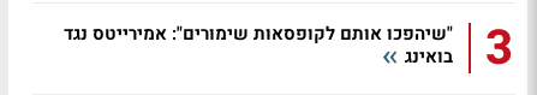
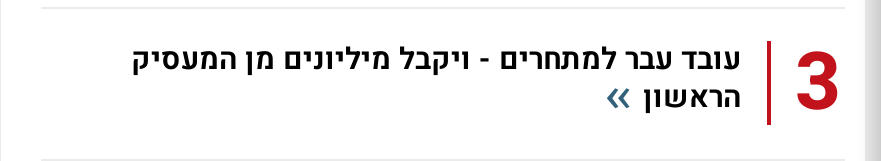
[64,20,453,70] "שיהפכו אותם לקופסאות שימורים": אמירייטס נגד | בואינג -> [131,37,741,119] עובד עבר למתחרים - ויקבל מיליונים מן המעסיק | הראשון

